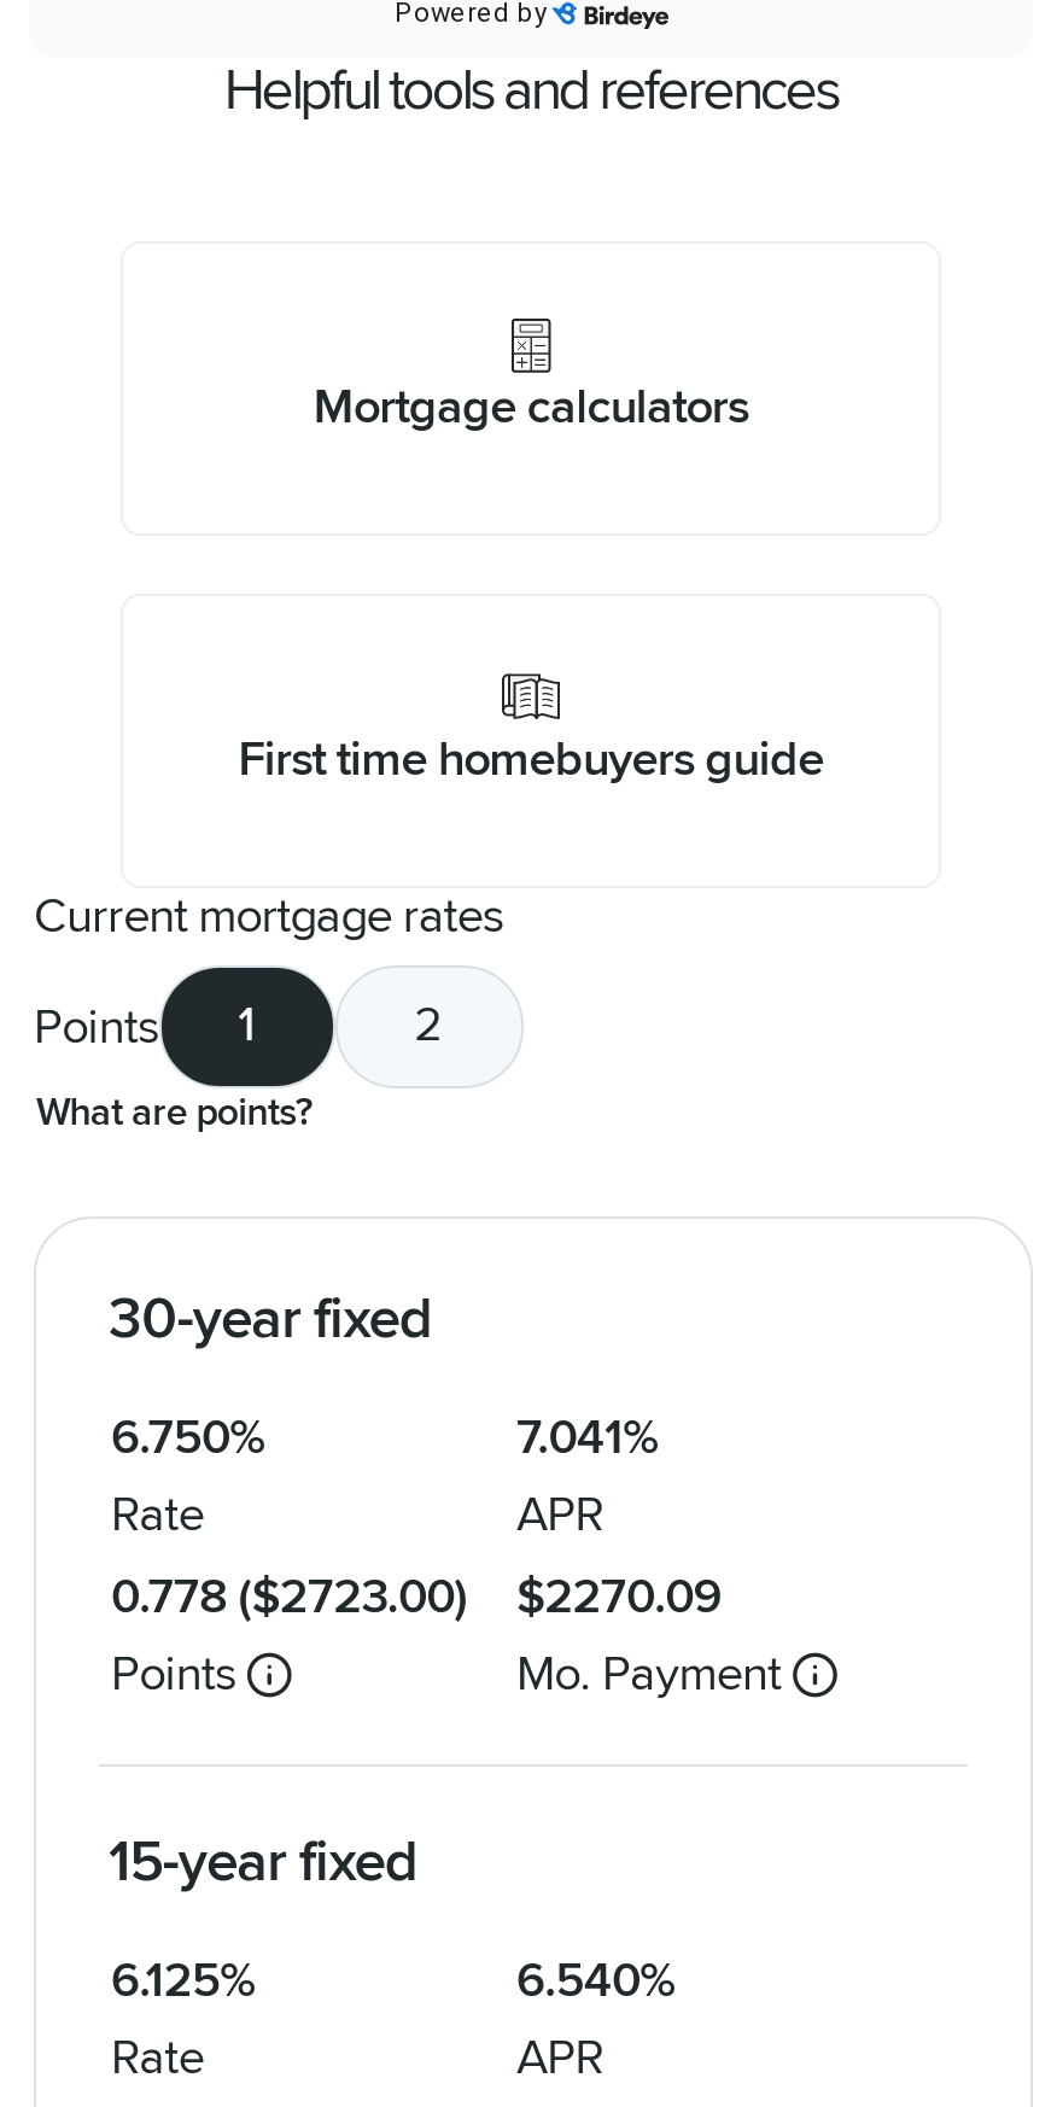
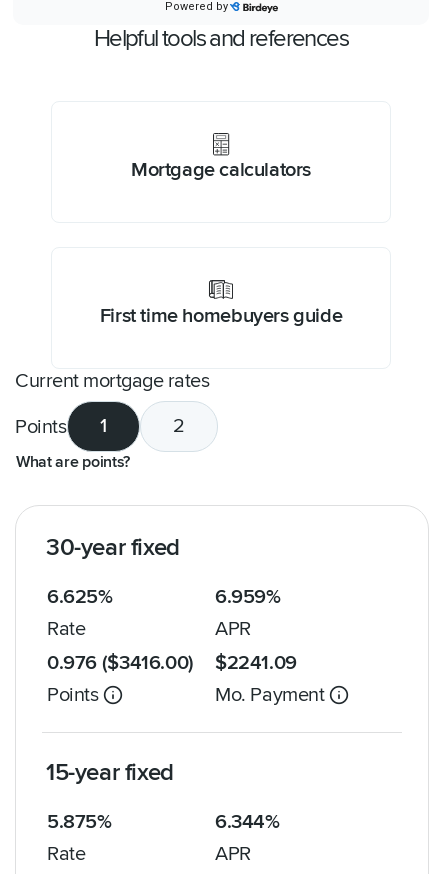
[111,1409,265,1467] 6.750% -> [47,585,113,609] 6.625%
[516,1409,658,1467] 7.041% -> [215,585,281,609] 6.959%
[111,1569,468,1627] 0.778 ($2723.00) -> [47,651,194,675] 0.976 ($3416.00)
[516,1569,721,1627] $2270.09 -> [215,651,297,675] $2241.09
[111,1953,255,2010] 6.125% -> [47,810,112,834] 5.875%
[516,1953,675,2010] 6.540% -> [215,810,280,834] 6.344%

